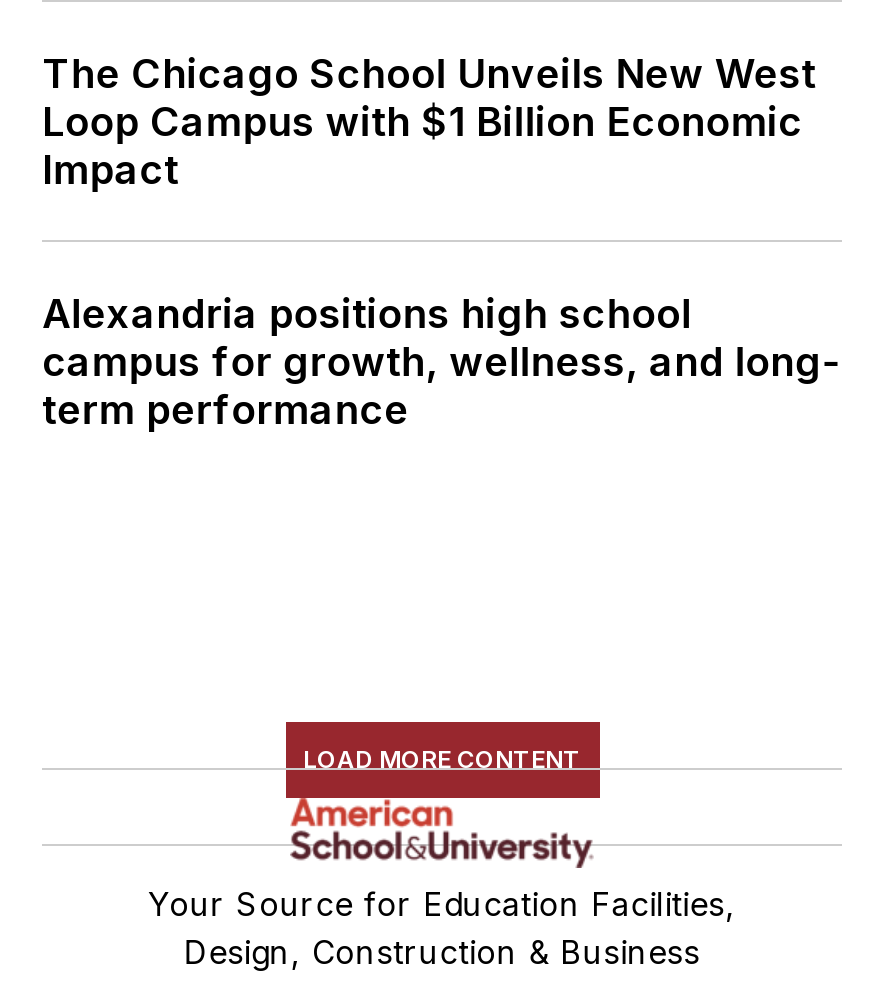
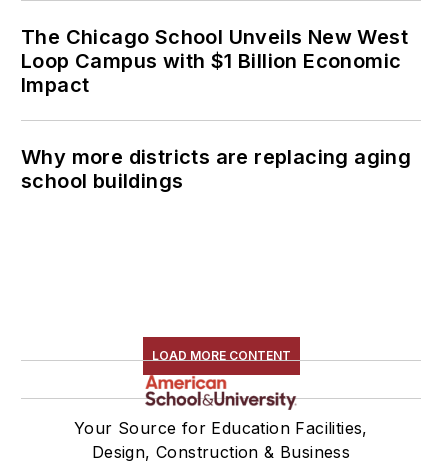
[42,289,840,433] Alexandria positions high school | campus for growth, wellness, and long- | term performance -> [21,145,411,193] Why more districts are replacing aging | school buildings

